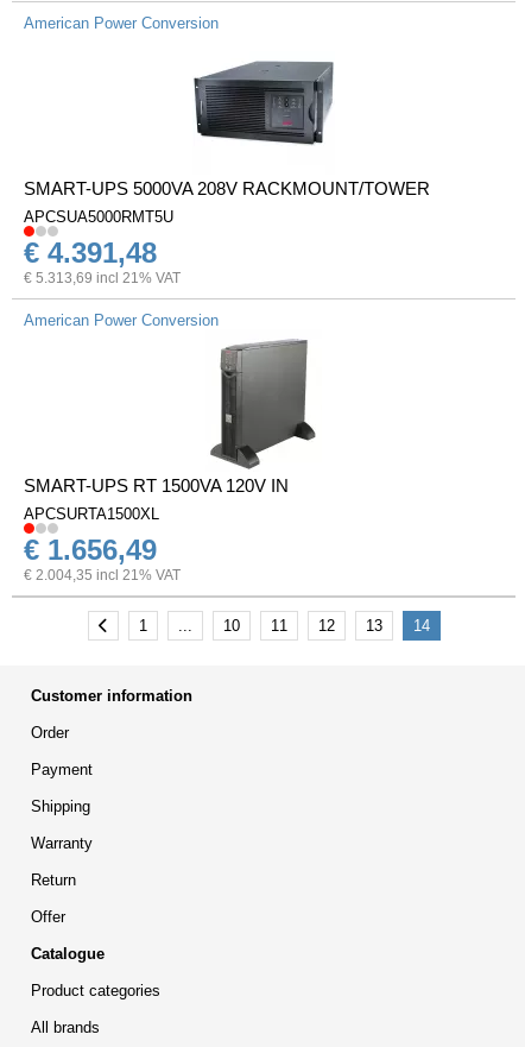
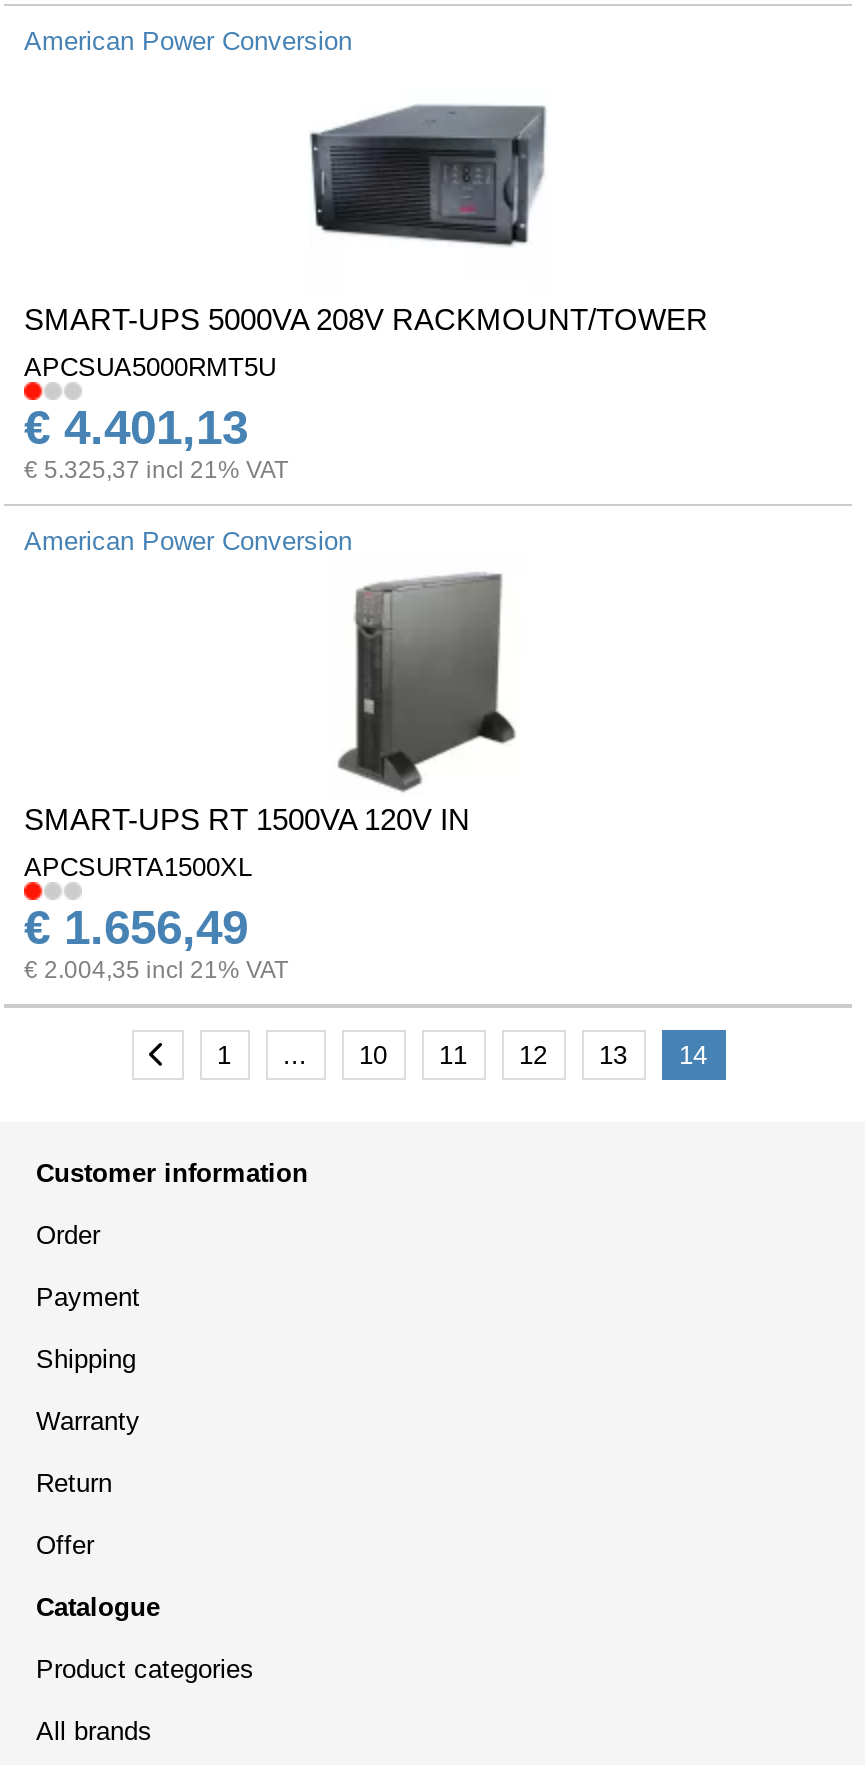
[24,236,157,269] € 4.391,48 -> [24,400,248,454] € 4.401,13
[24,270,181,286] € 5.313,69 incl 21% VAT -> [24,456,288,484] € 5.325,37 incl 21% VAT

